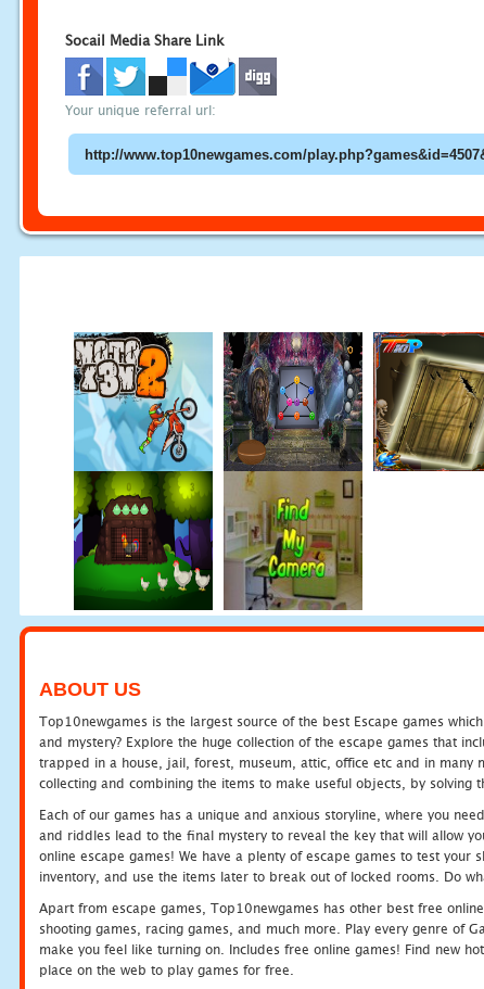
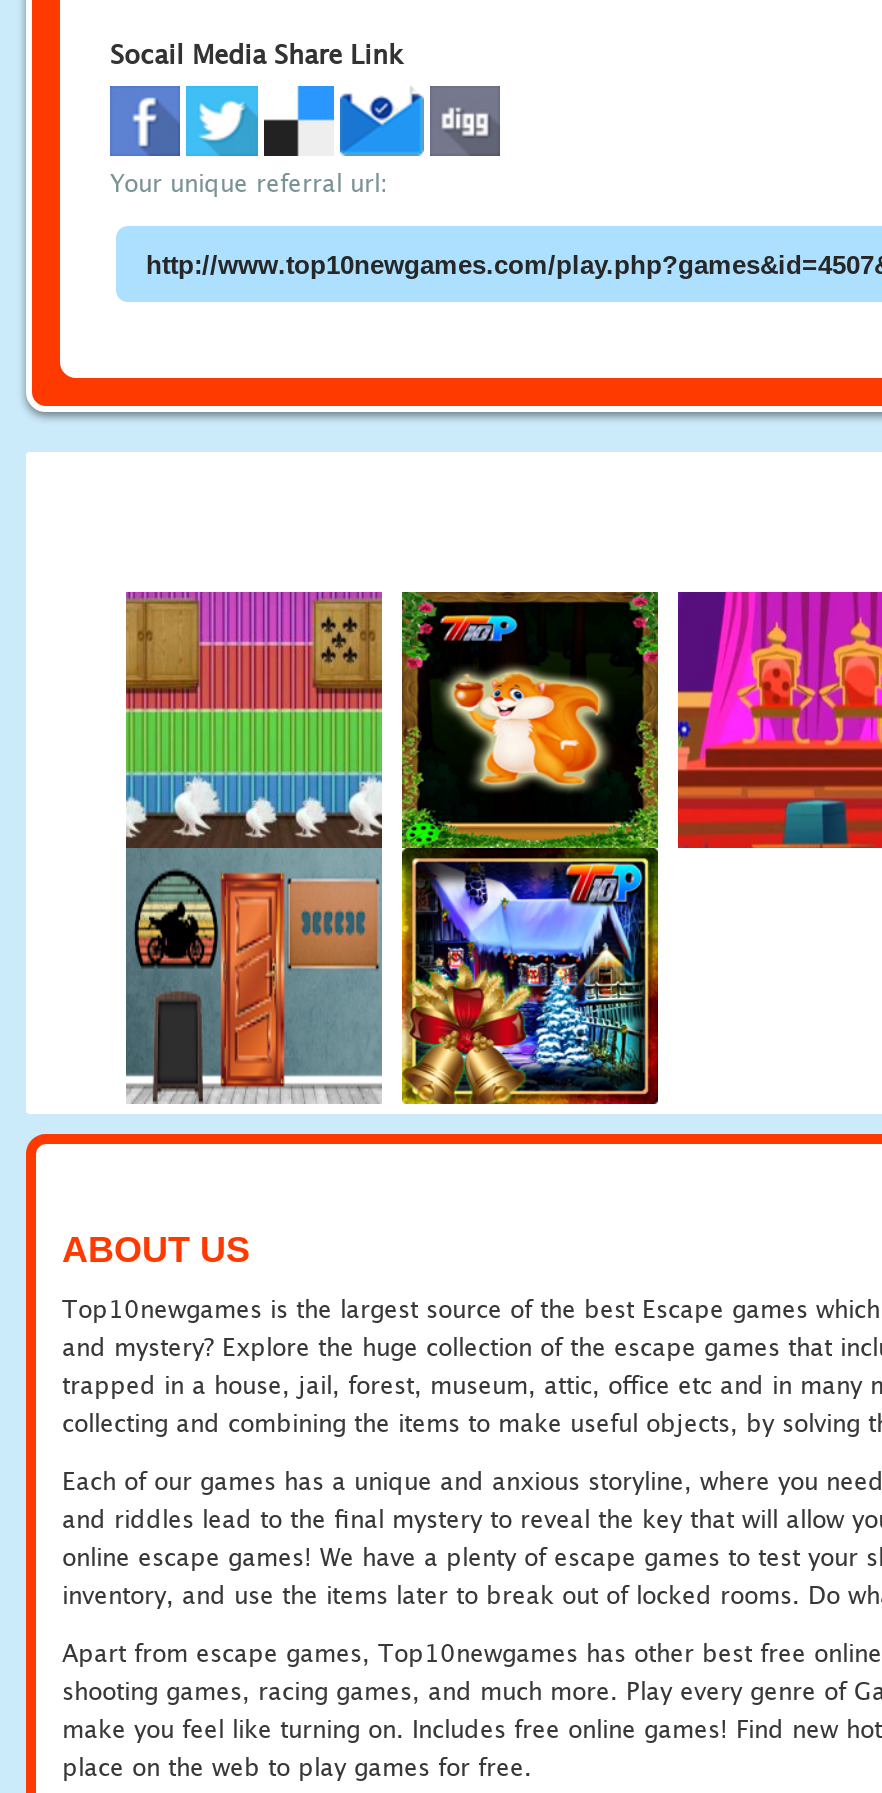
[73,331,214,611] [image] -> [124,590,384,1104] [image]
[222,331,364,611] [image] -> [400,590,660,1106] [image]
[372,331,481,472] [image] -> [676,590,876,850] [image]

